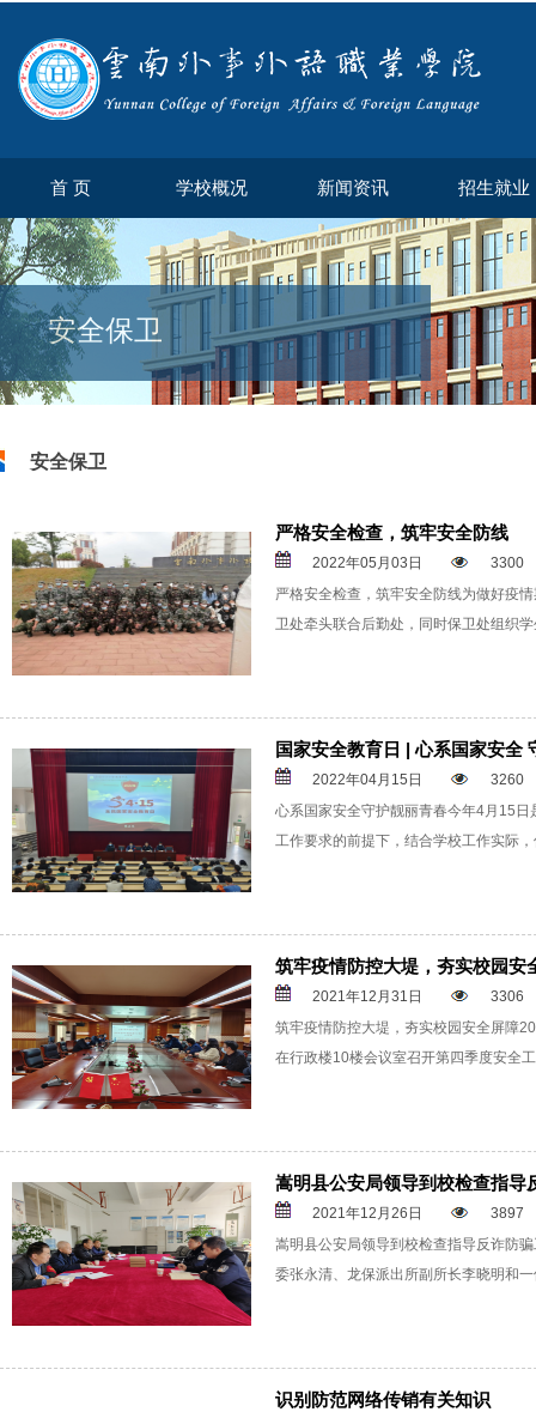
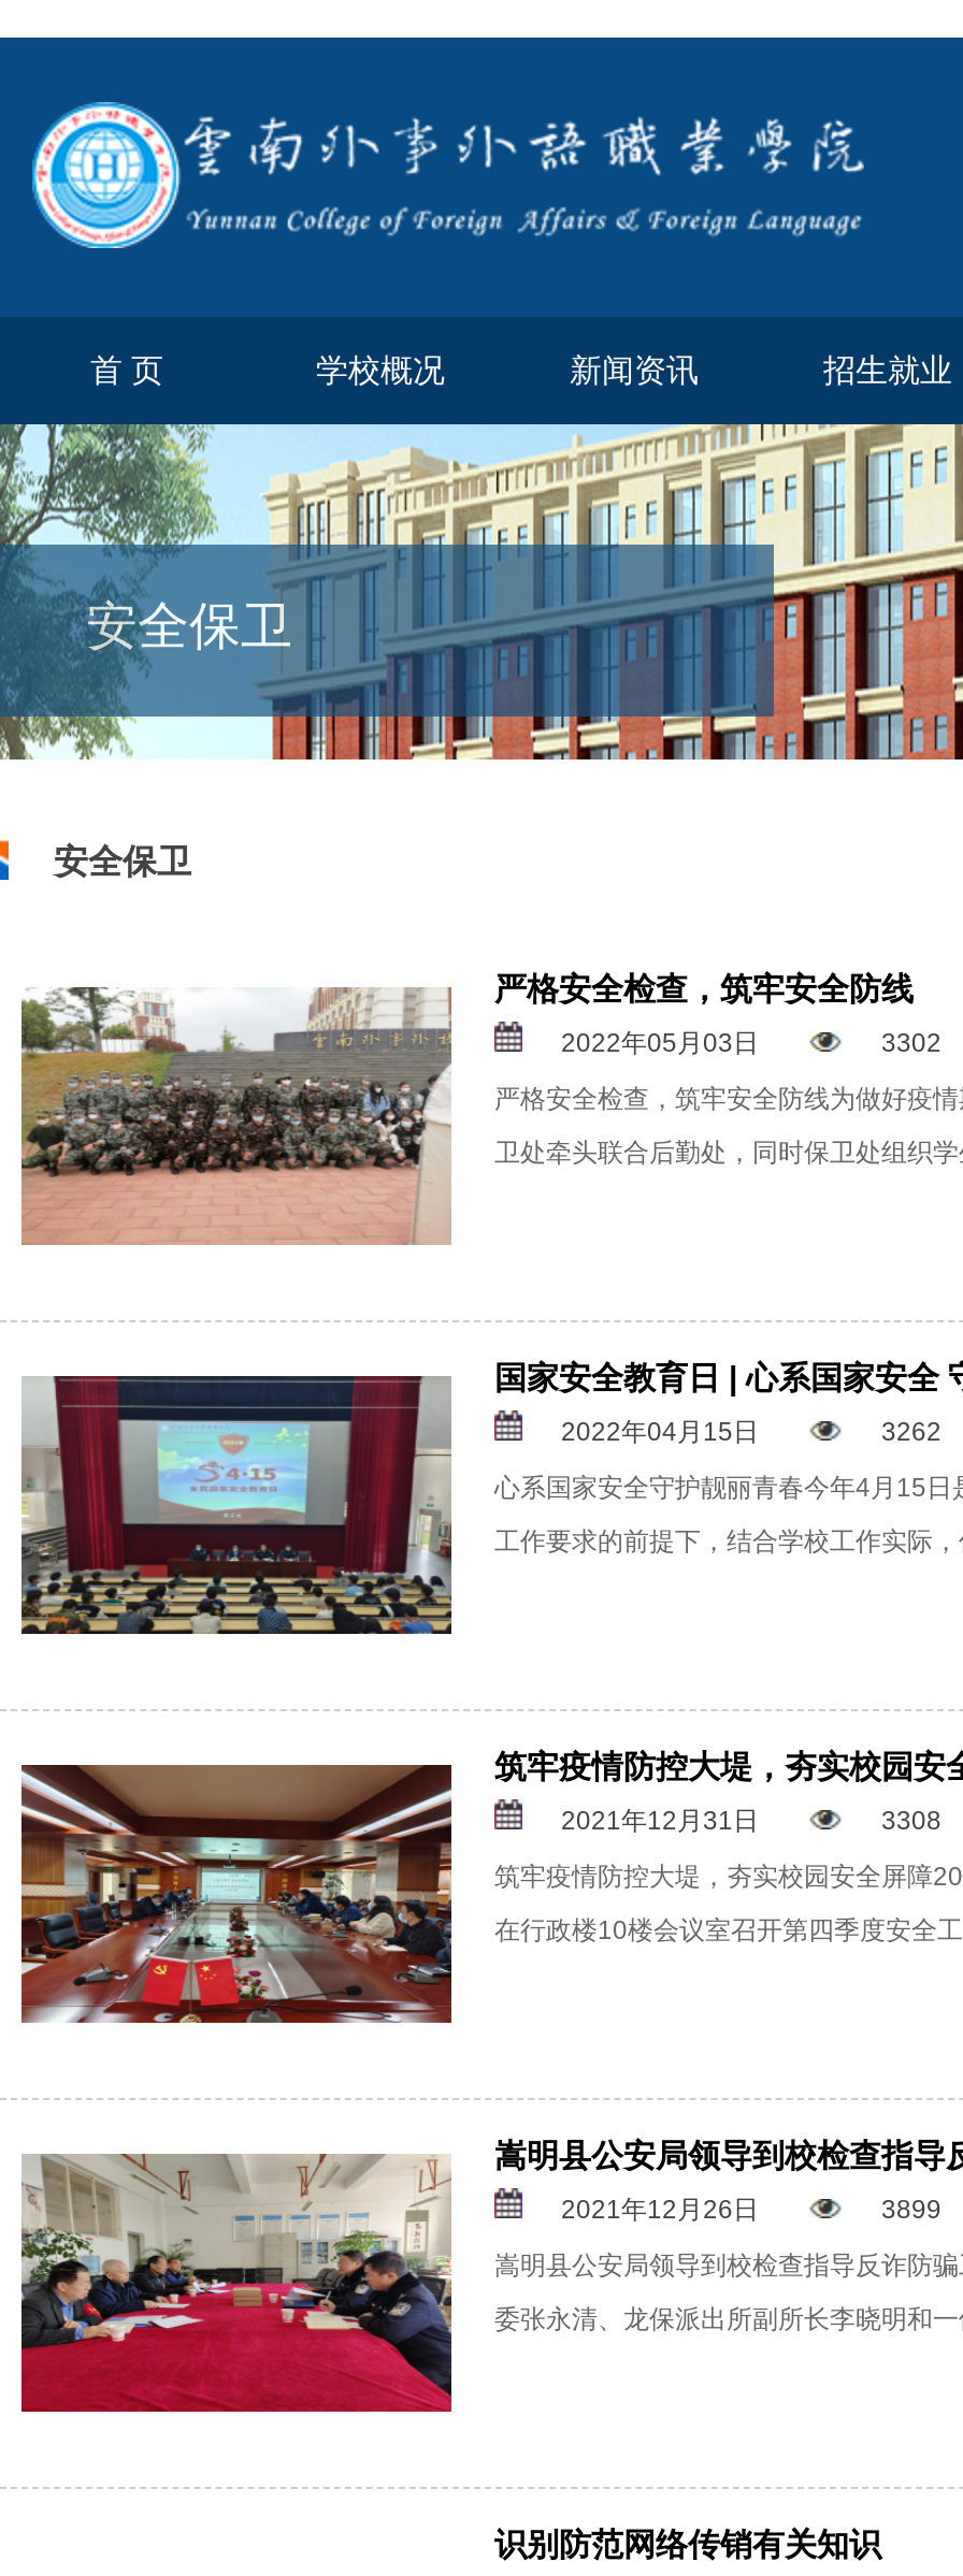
[491,555,524,571] 3300 -> [881,1028,942,1058] 3302
[491,771,524,788] 3260 -> [881,1417,942,1447] 3262
[491,988,524,1005] 3306 -> [881,1806,942,1836] 3308
[491,1205,524,1222] 3897 -> [881,2195,942,2225] 3899

